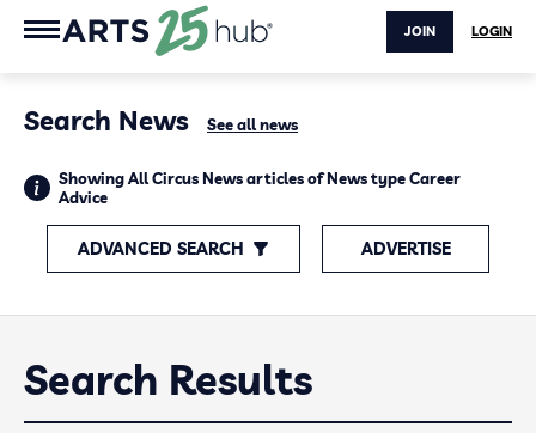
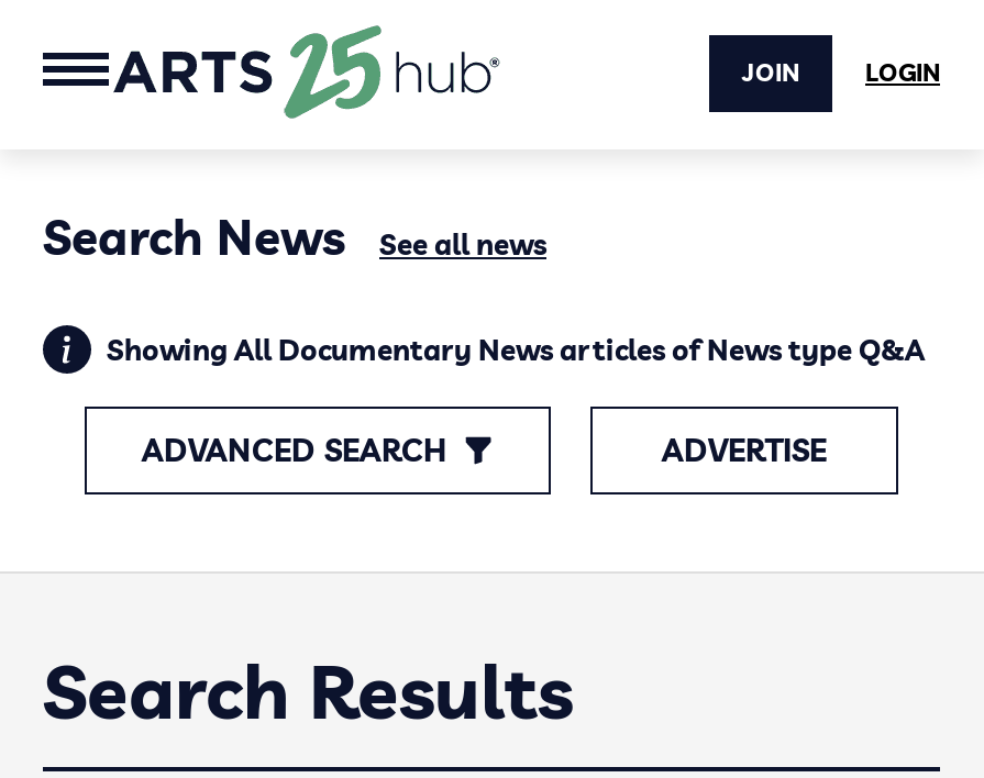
[59,169,461,207] Showing All Circus News articles of News type Career | Advice -> [107,332,925,367] Showing All Documentary News articles of News type Q&A

